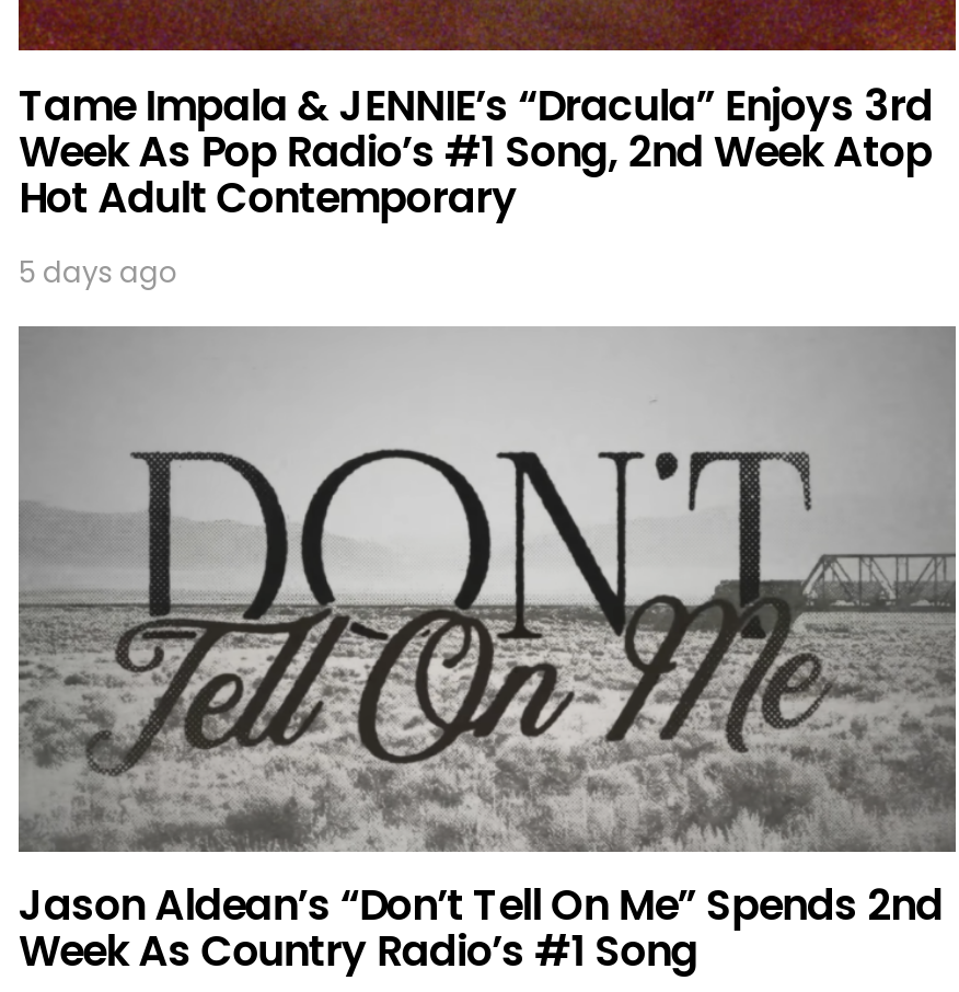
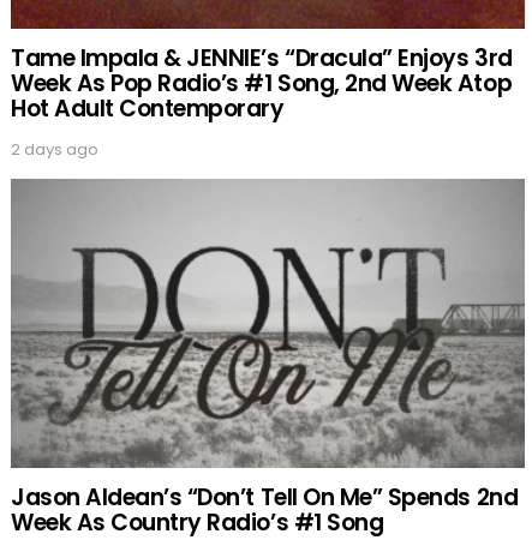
[19,251,178,293] 5 days ago -> [11,138,98,161] 2 days ago

